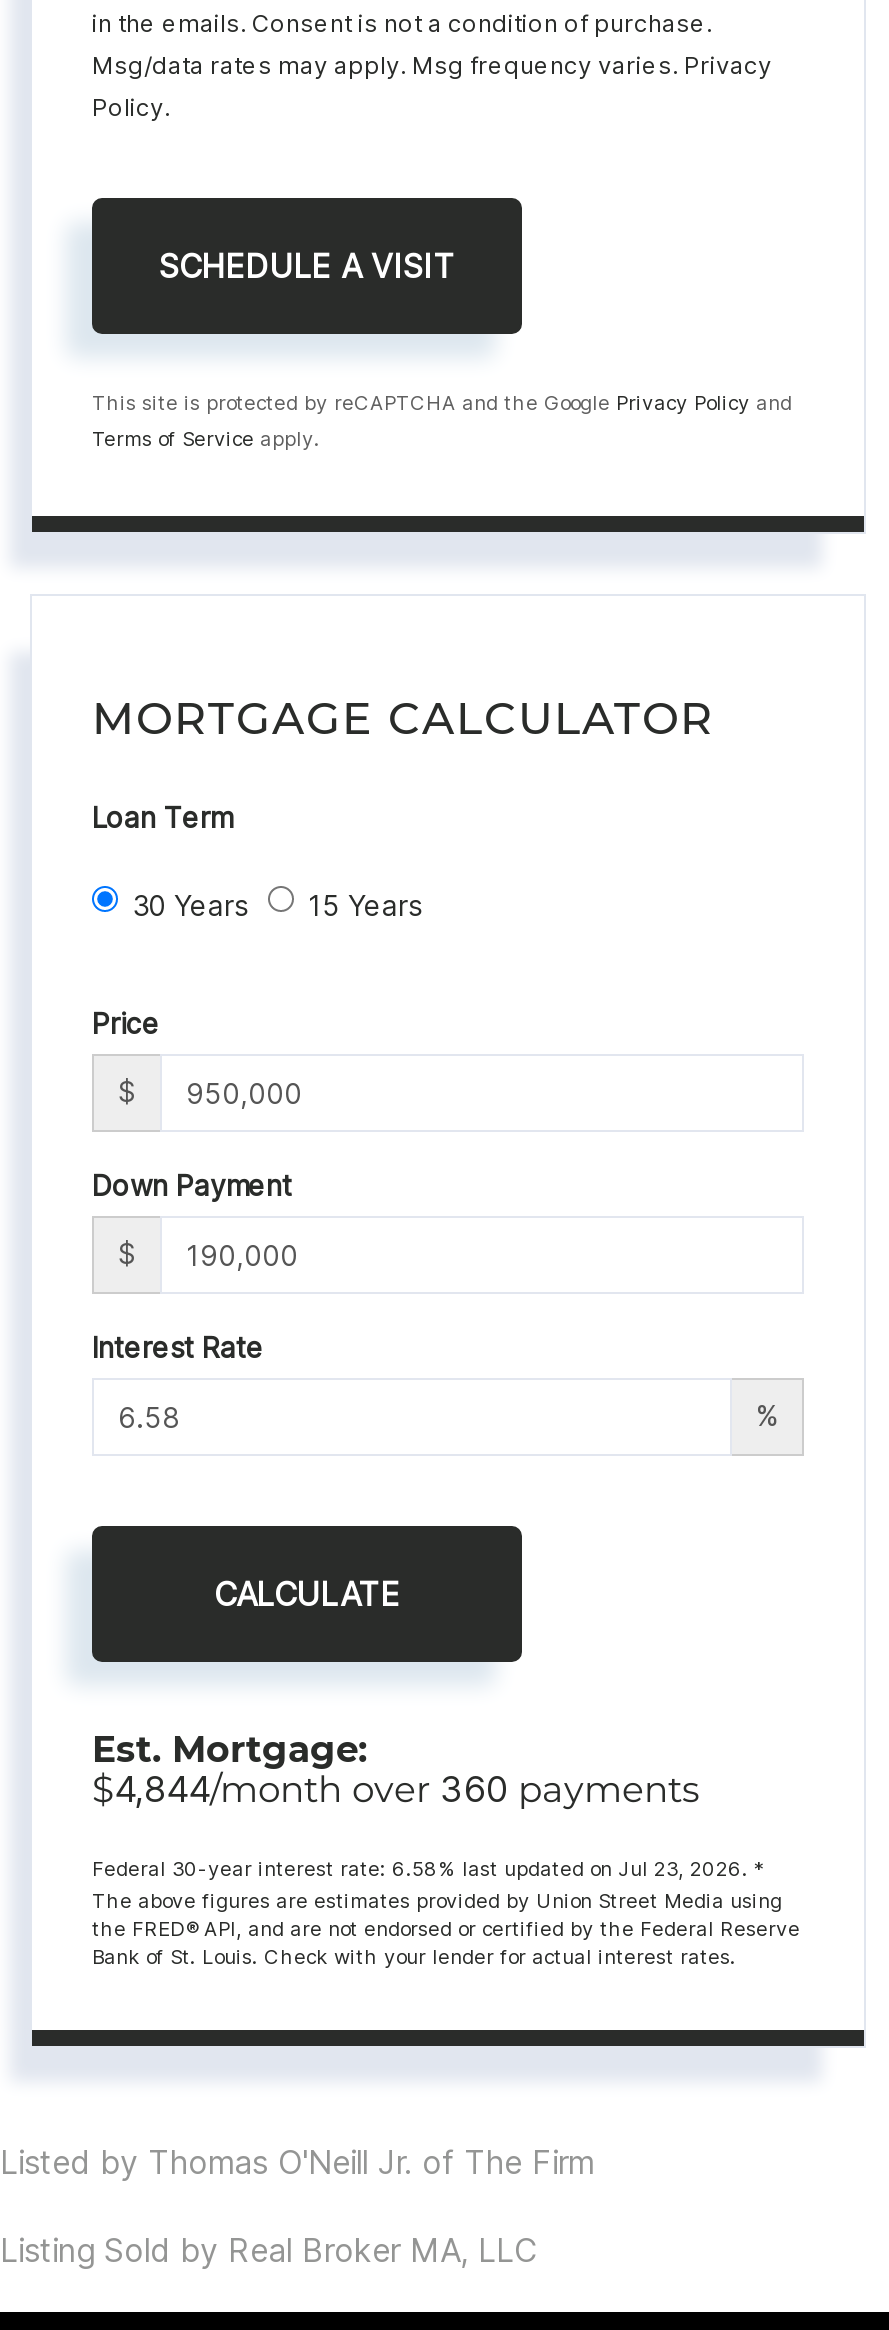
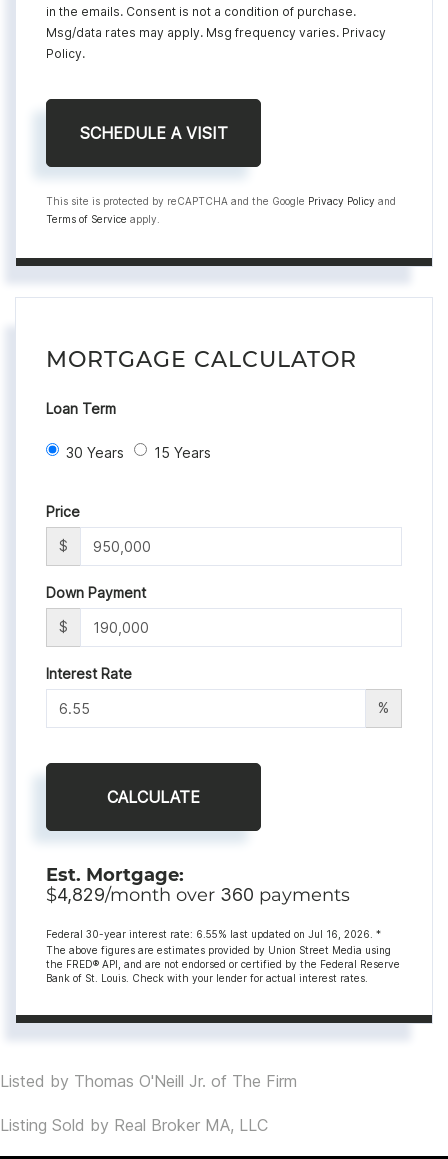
[92,1768,700,1812] $4,844/month over 360 payments -> [46,884,350,906] $4,829/month over 360 payments
[92,1856,764,1880] Federal 30-year interest rate: 6.58% last updated on Jul 23, 2026. * -> [46,928,381,940] Federal 30-year interest rate: 6.55% last updated on Jul 16, 2026. *

